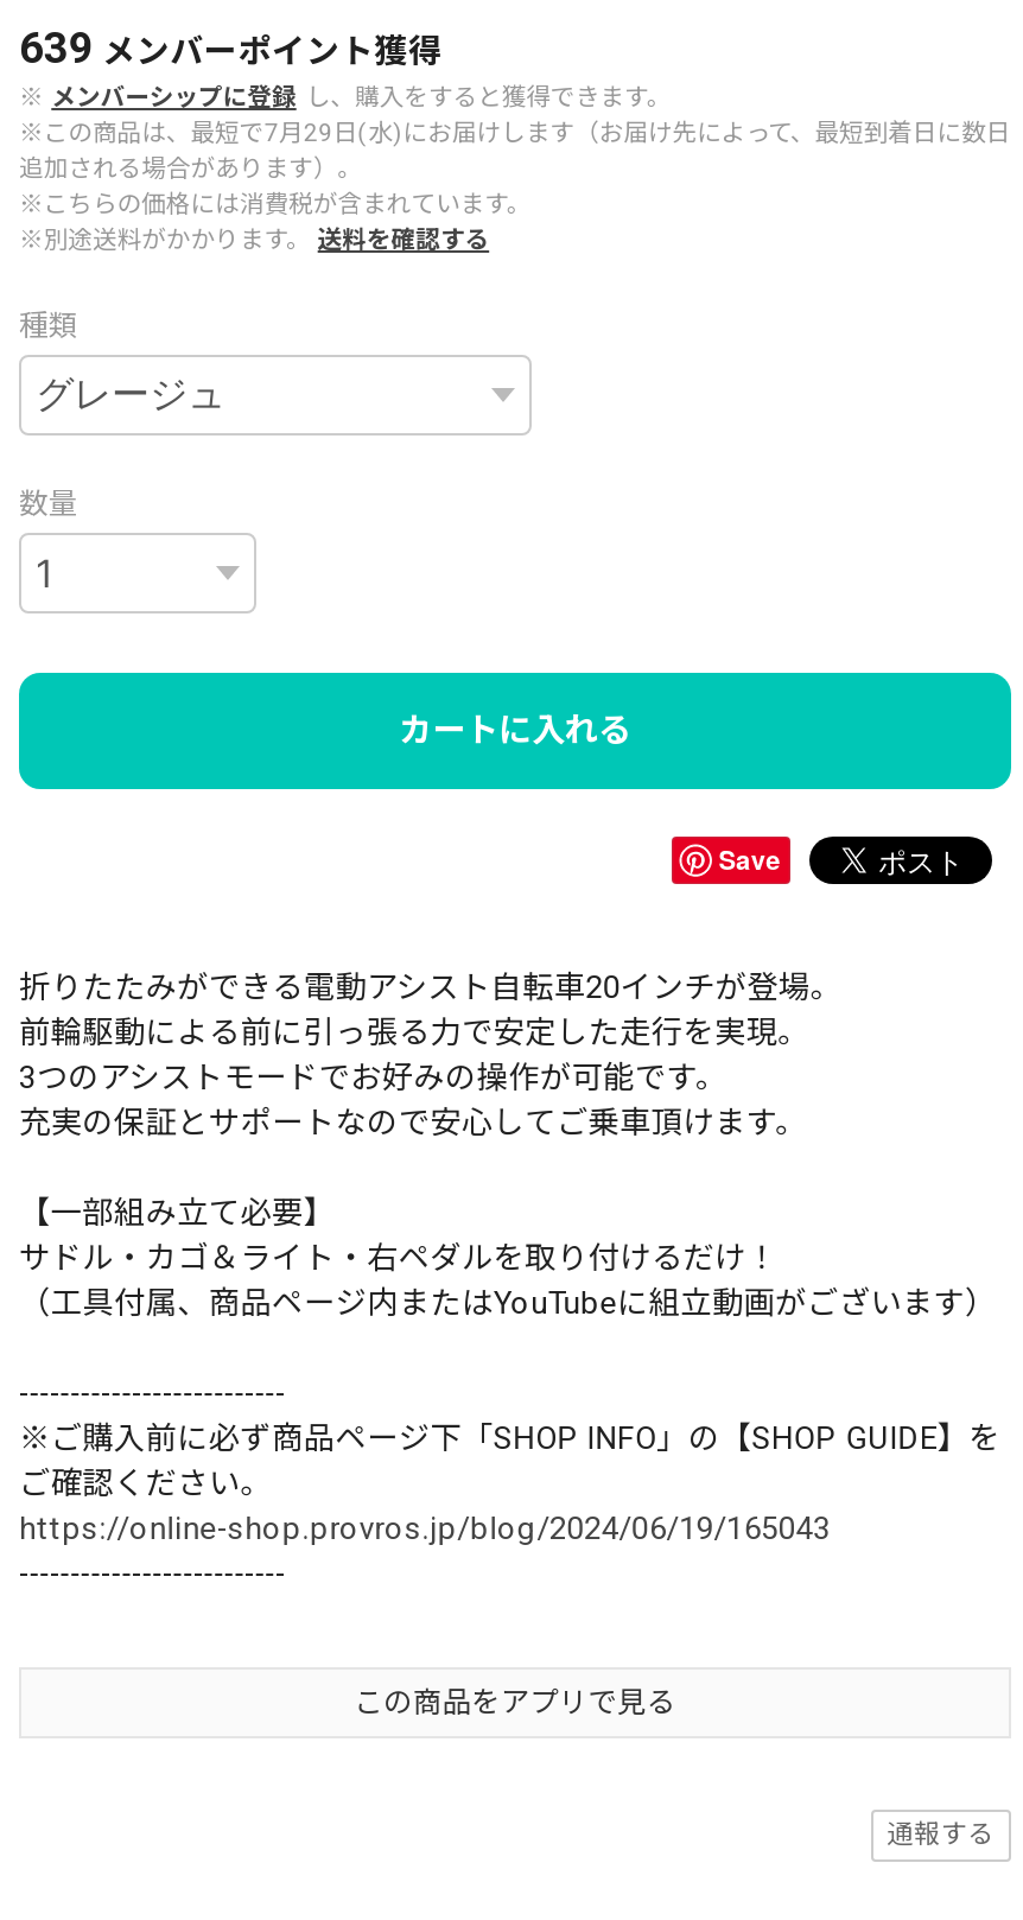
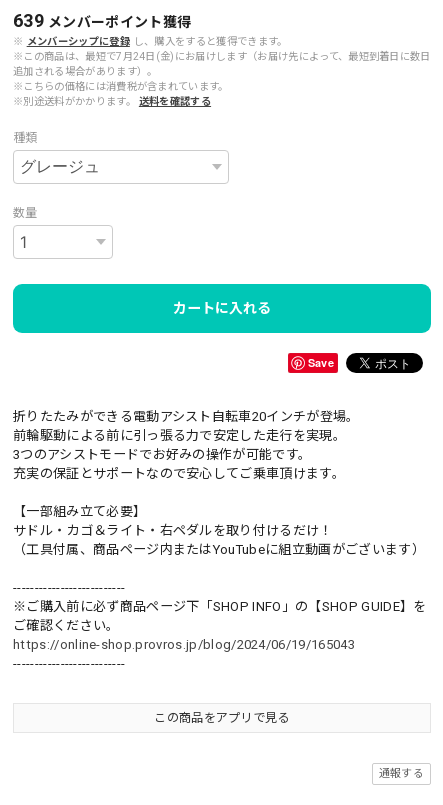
[19,118,1011,149] ※この商品は、最短で7月29日(水)にお届けします（お届け先によって、最短到着日に数日 -> [13,50,431,63] ※この商品は、最短で7月24日(金)にお届けします（お届け先によって、最短到着日に数日

